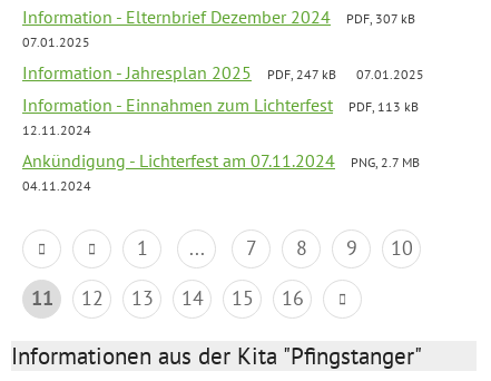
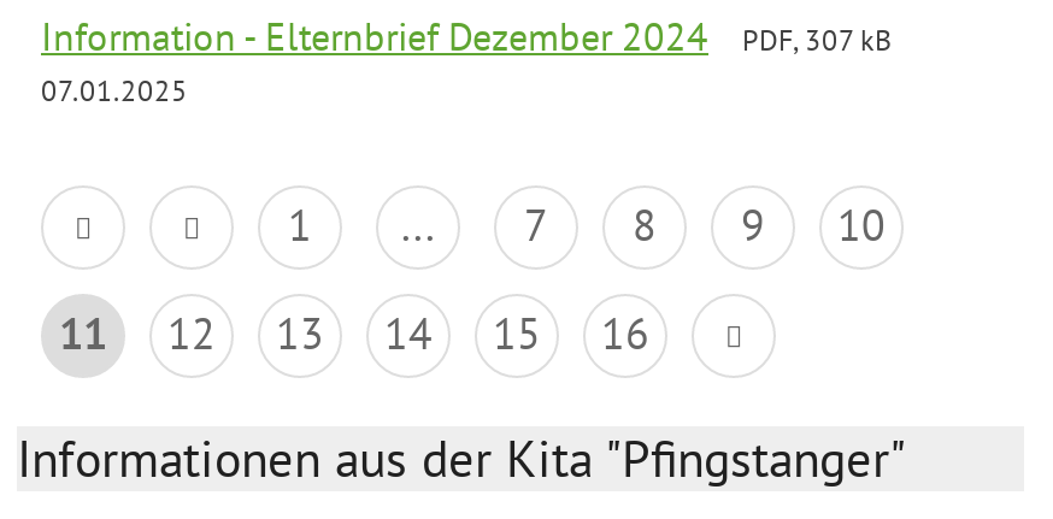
[22,61,424,194] Information - Jahresplan 2025 | PDF, 247 kB | 07.01.2025 | Information - Einnahmen zum Lichterfest | PDF, 113 kB | 12.11.2024 | Ankündigung - Lichterfest am 07.11.2024 | PNG, 2.7 MB | 04.11.2024 -> none

